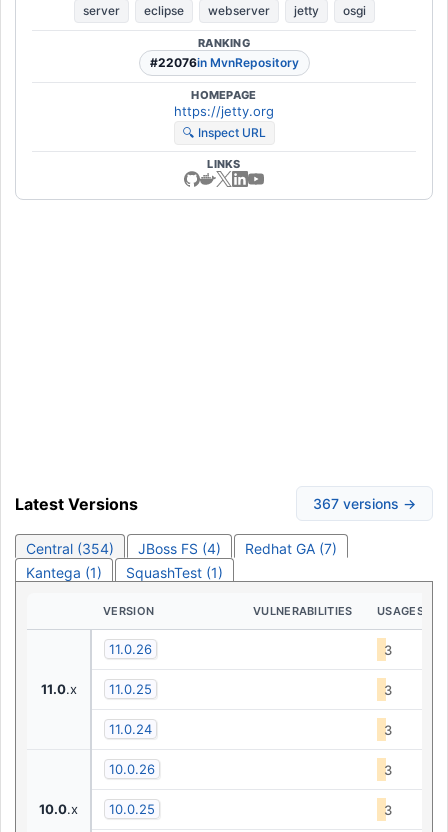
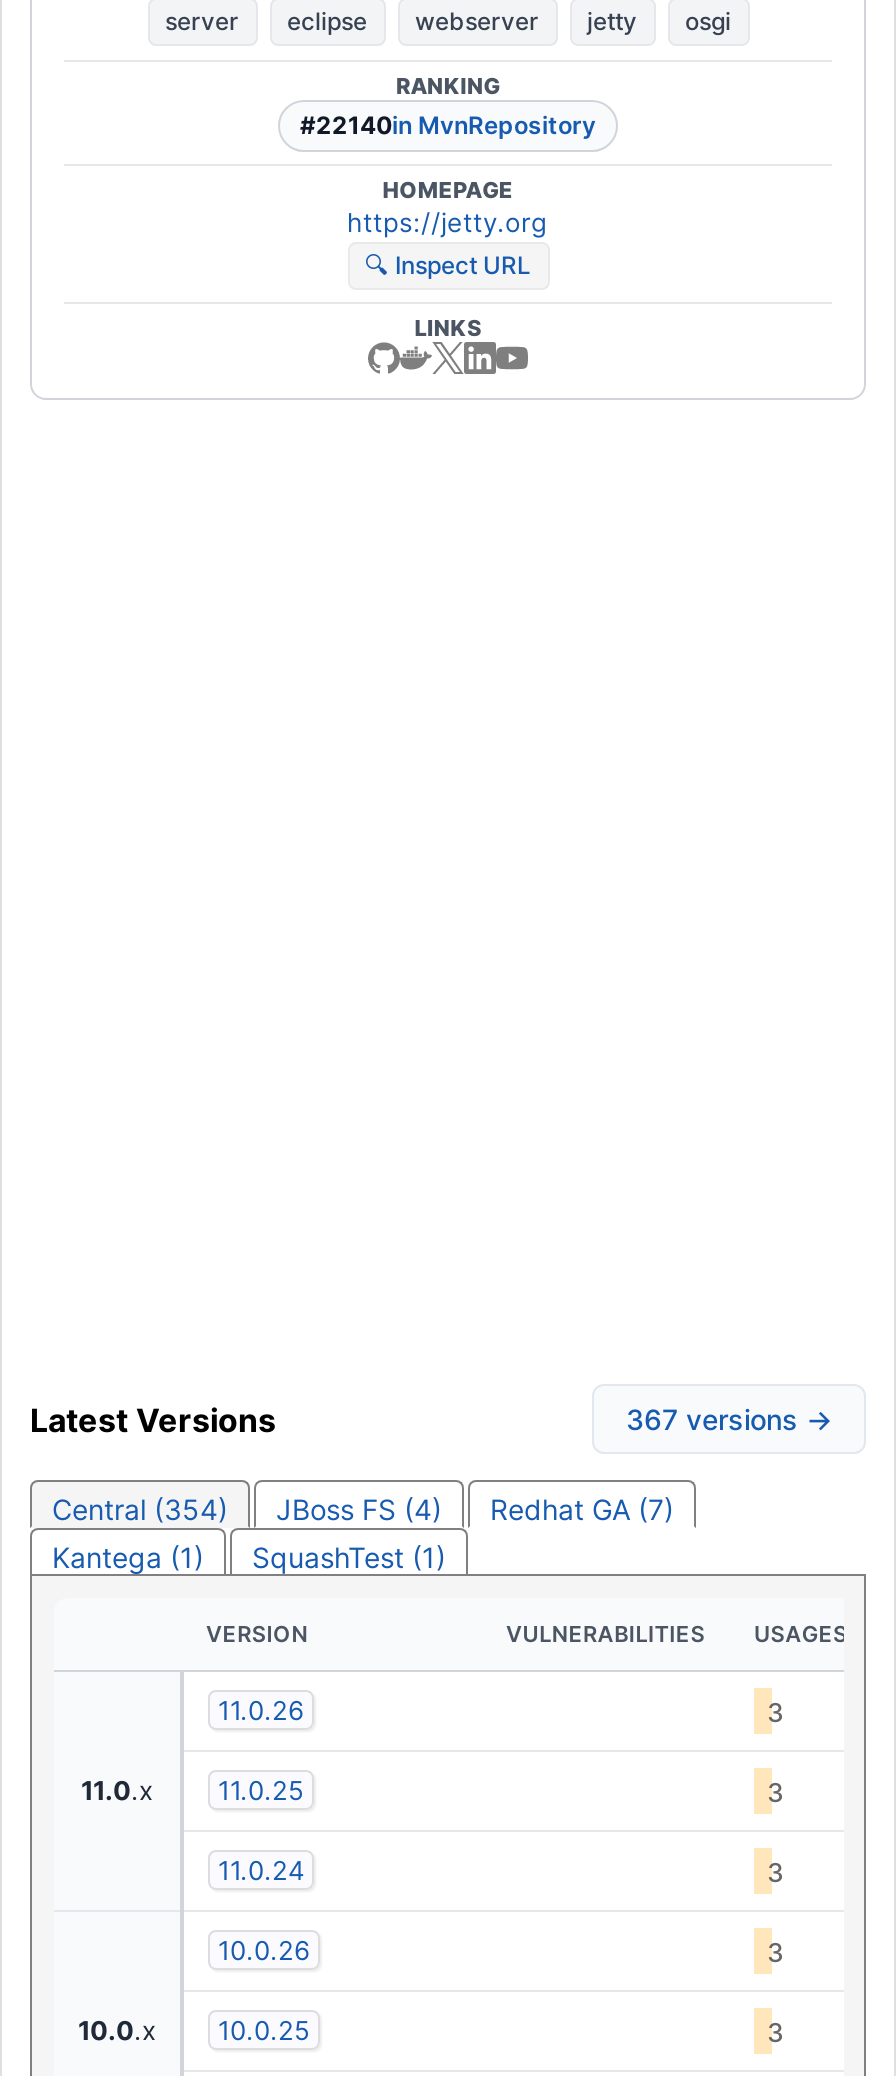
[149,55,298,70] #22076in MvnRepository -> [300,110,596,140] #22140in MvnRepository

